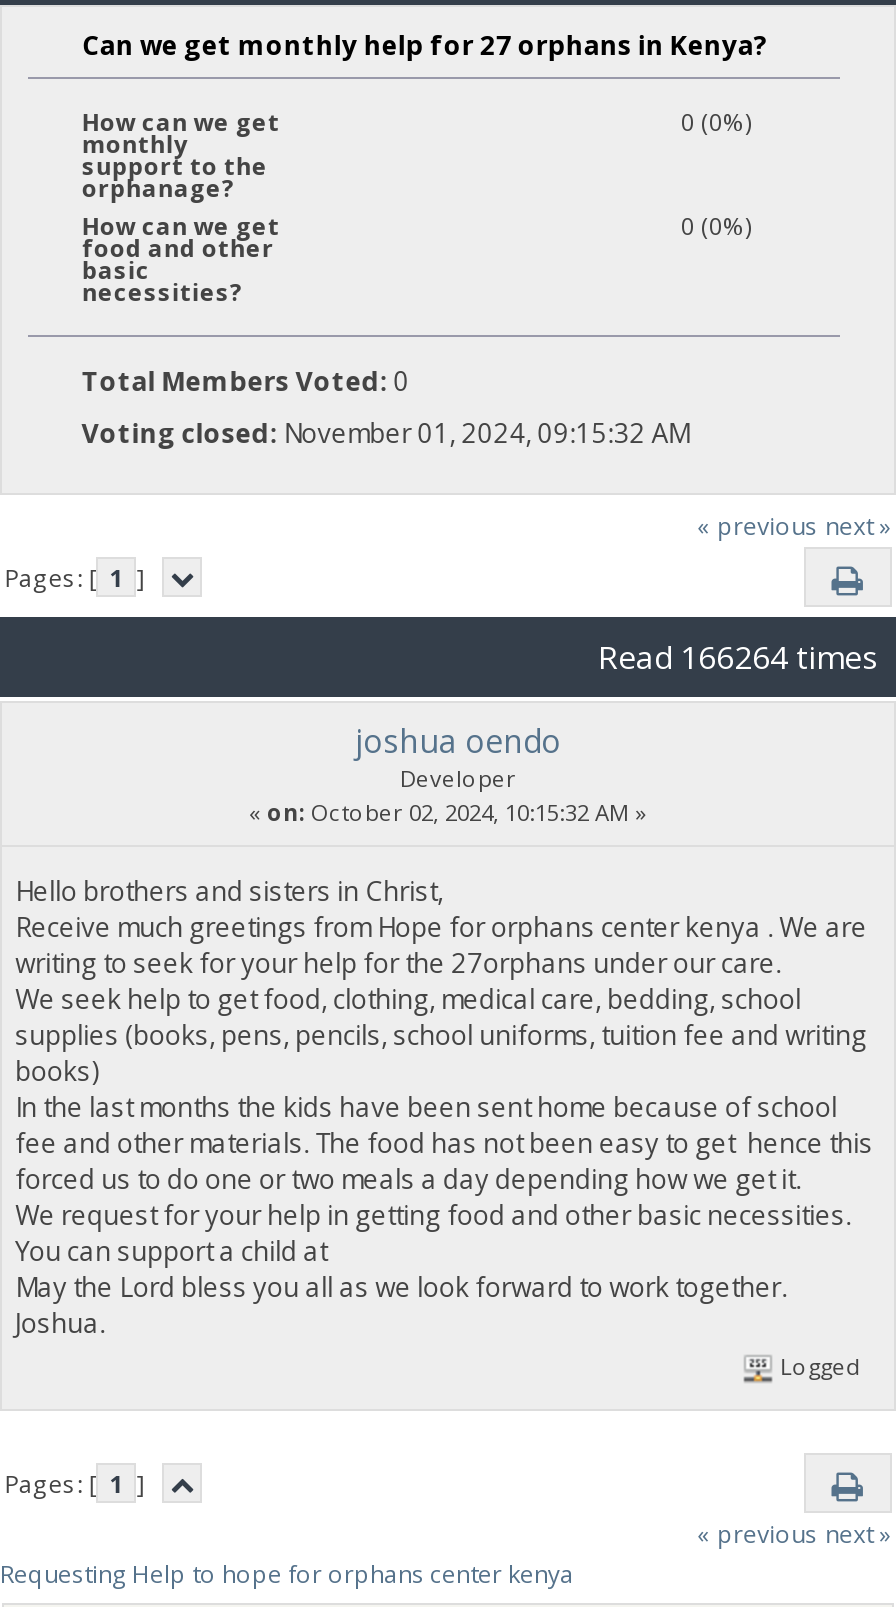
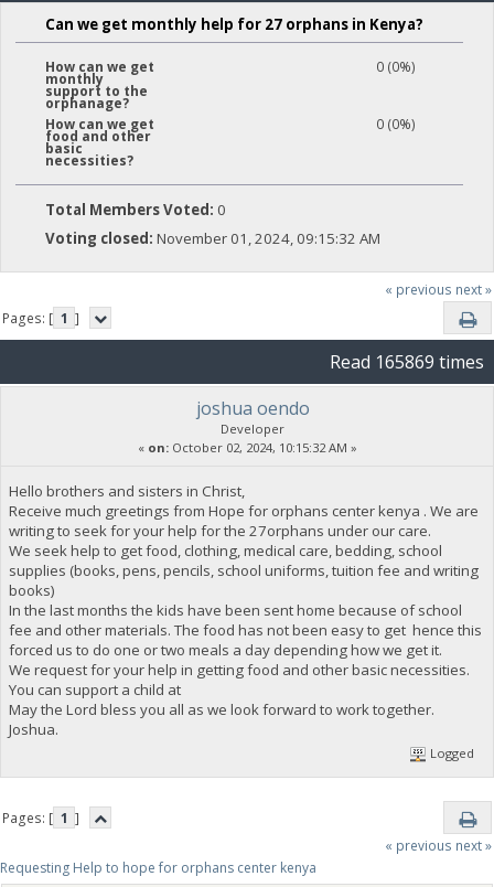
[598,635,878,679] Read 166264 times -> [330,350,484,374] Read 165869 times

